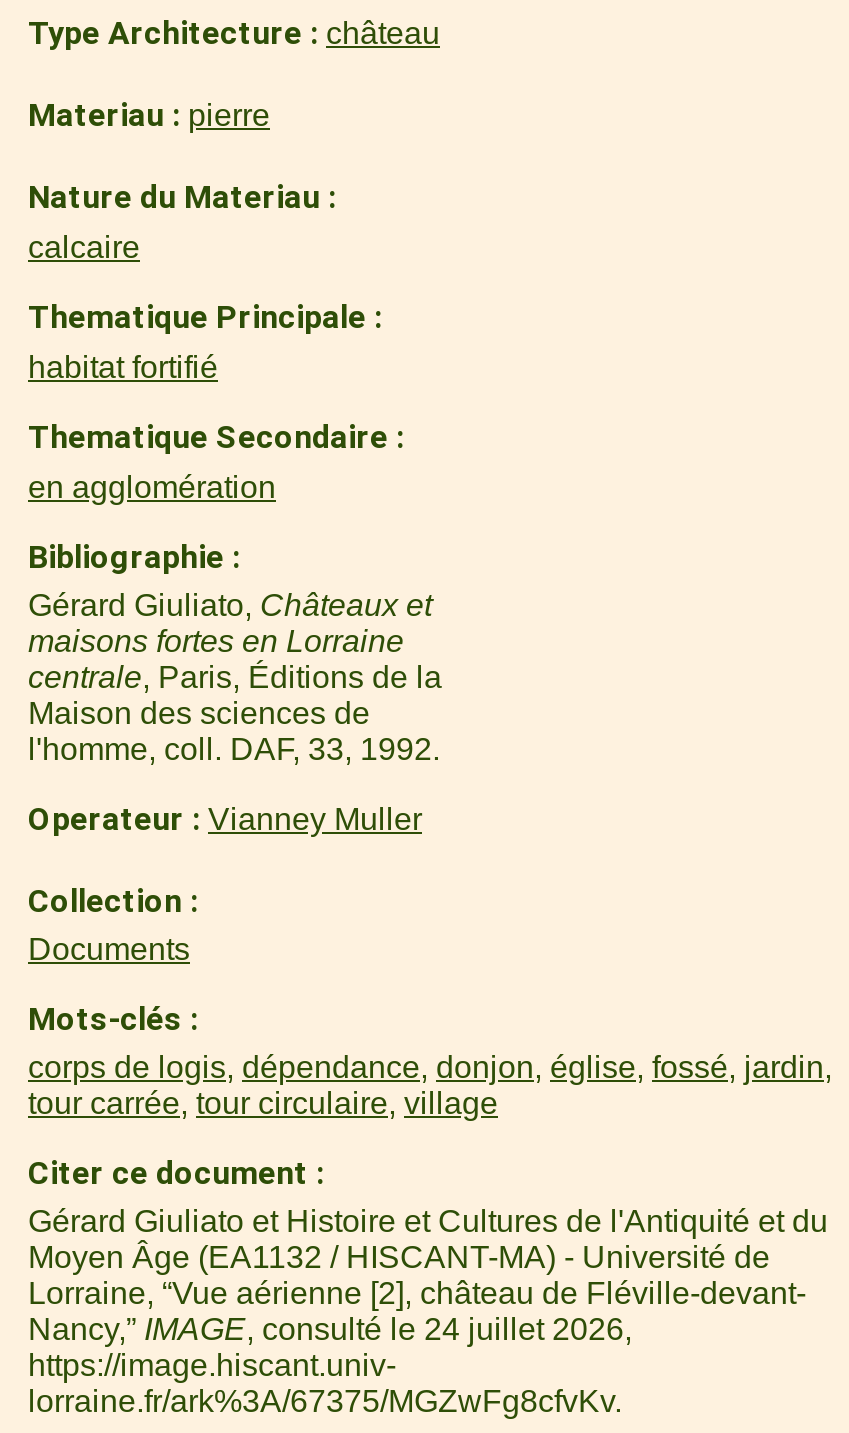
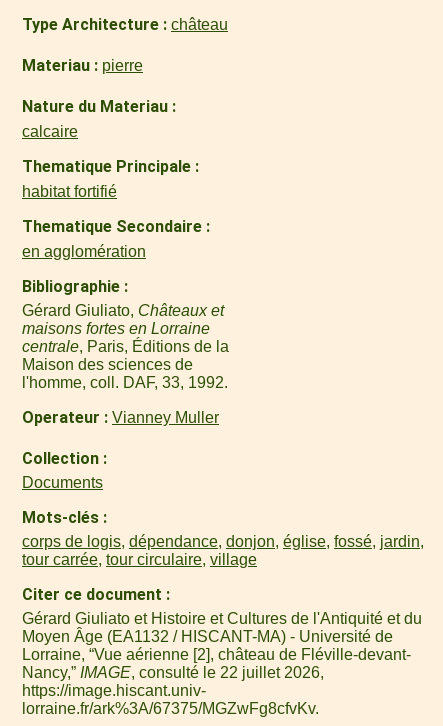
[28,1312,632,1346] Nancy,” IMAGE, consulté le 24 juillet 2026, -> [22,664,324,681] Nancy,” IMAGE, consulté le 22 juillet 2026,

